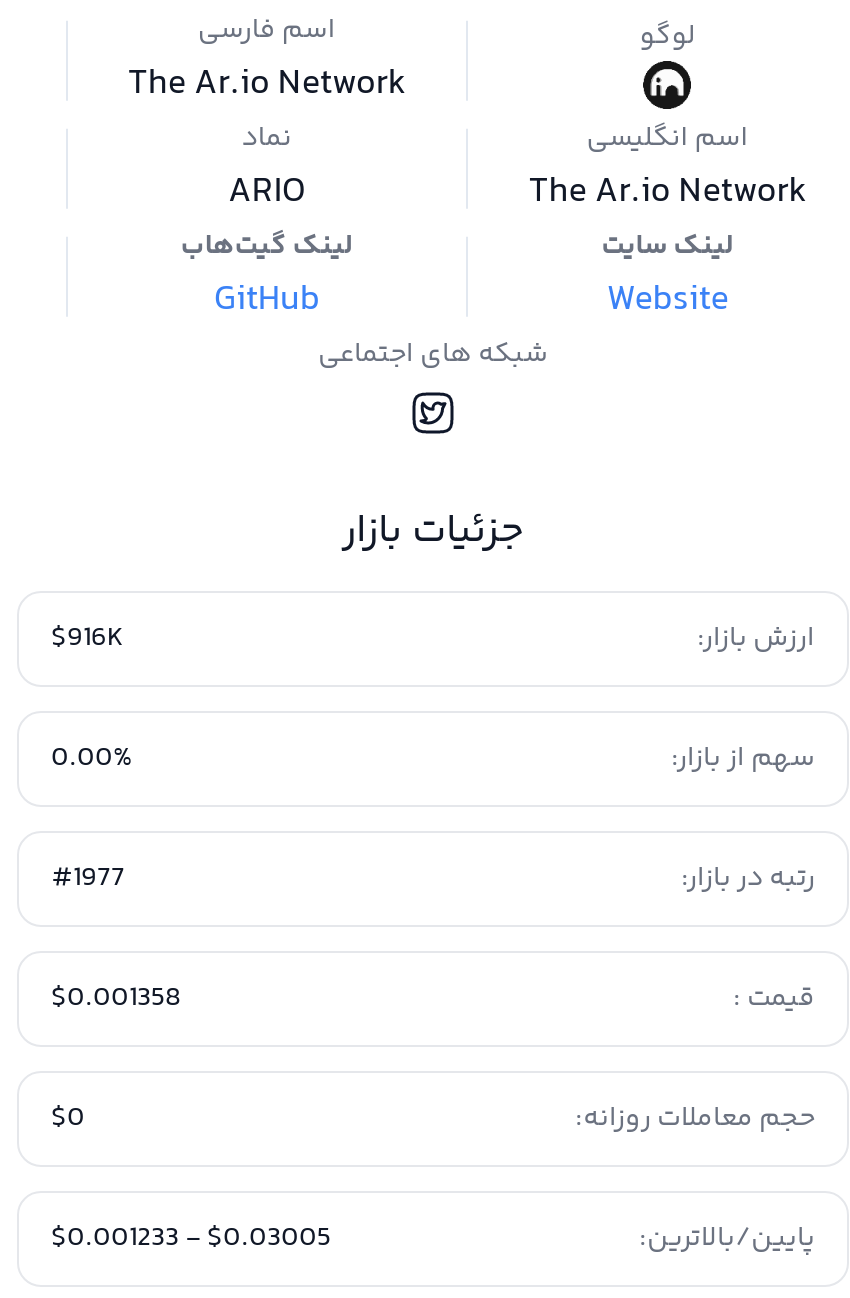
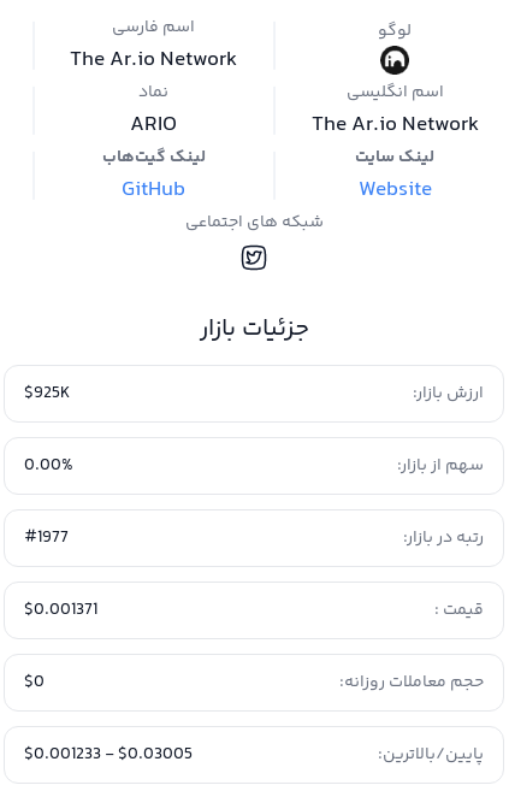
[51,617,123,661] $916K -> [24,380,70,407] $925K
[51,977,181,1021] $0.001358 -> [24,597,97,624] $0.001371

